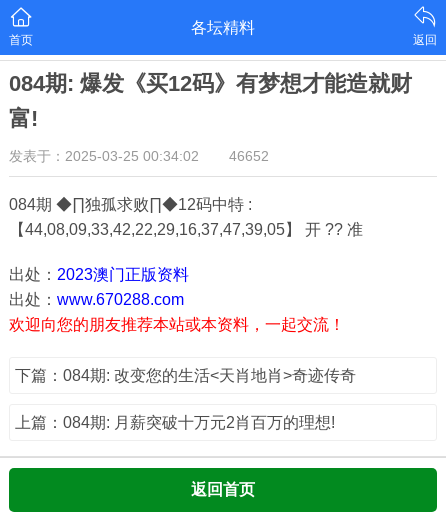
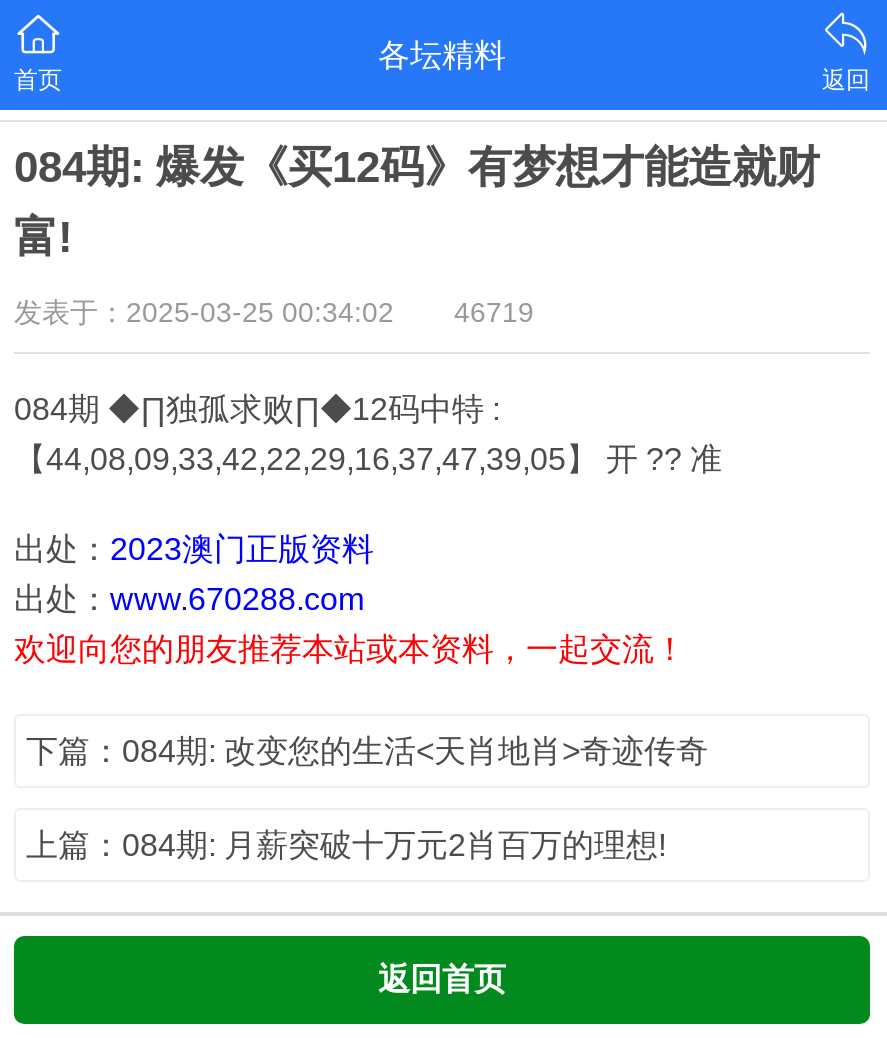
[9,148,269,164] 发表于：2025-03-25 00:34:02 46652 -> [14,296,534,328] 发表于：2025-03-25 00:34:02 46719

